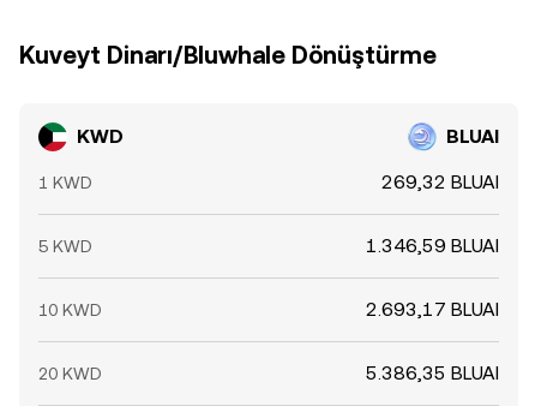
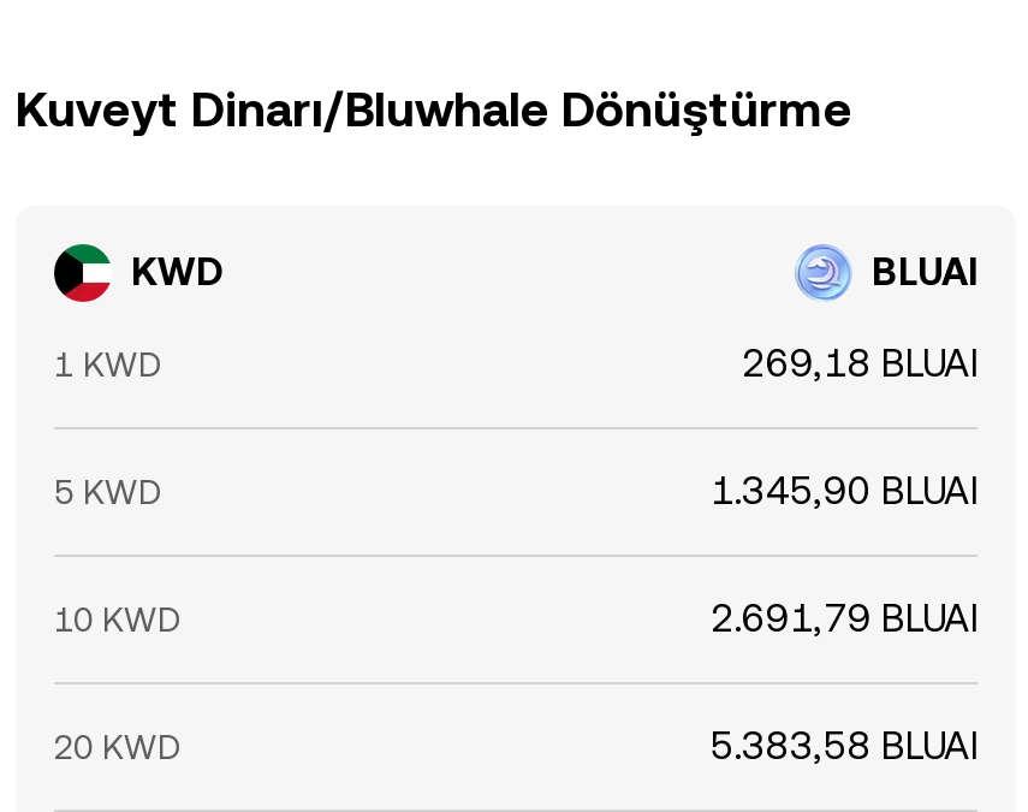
[381,171,499,193] 269,32 BLUAI -> [742,340,978,386] 269,18 BLUAI
[366,234,499,257] 1.346,59 BLUAI -> [711,468,978,514] 1.345,90 BLUAI
[366,298,499,321] 2.693,17 BLUAI -> [711,595,978,641] 2.691,79 BLUAI
[366,362,499,384] 5.386,35 BLUAI -> [711,723,978,769] 5.383,58 BLUAI

